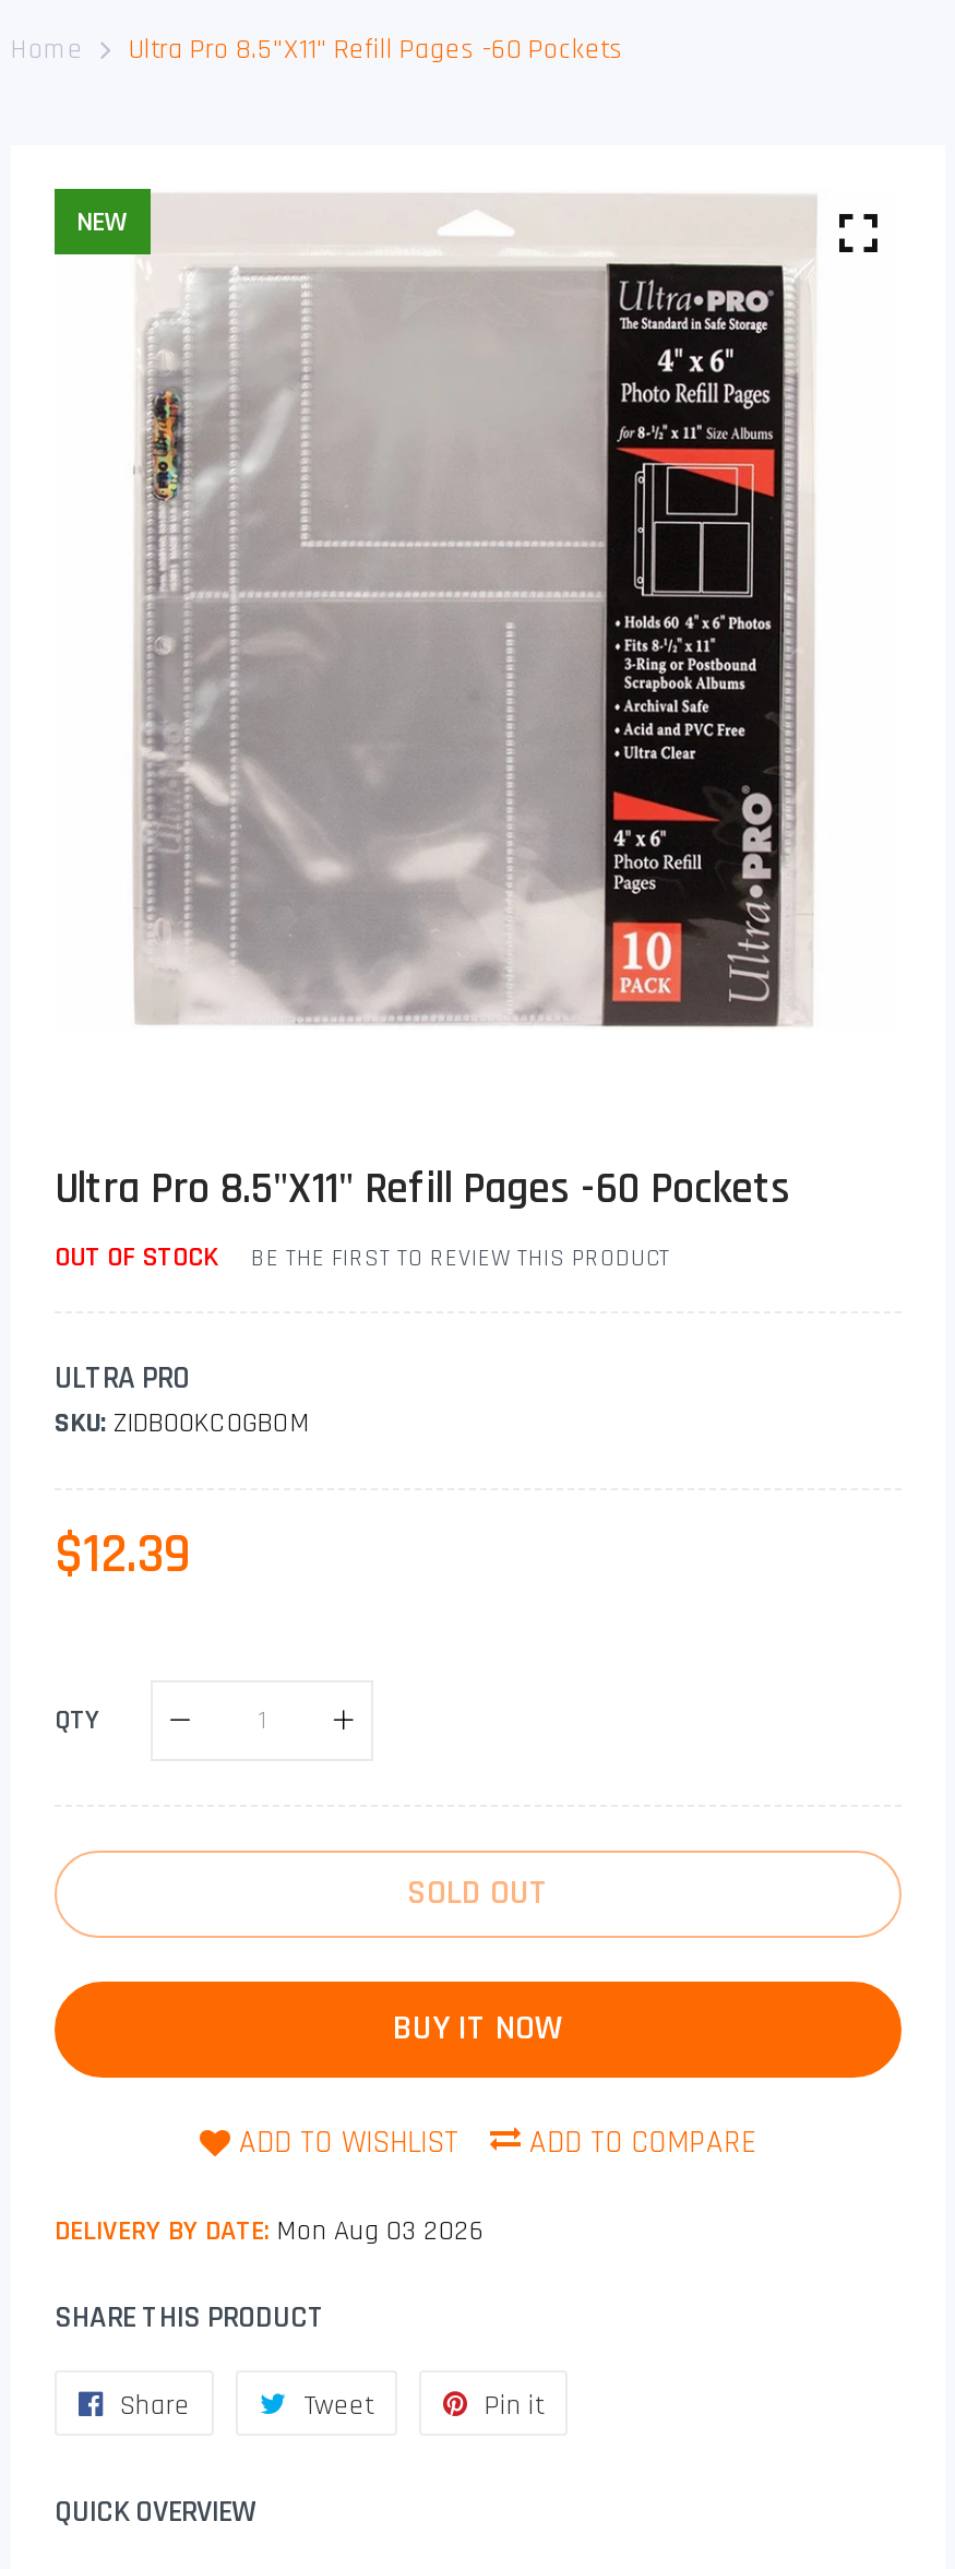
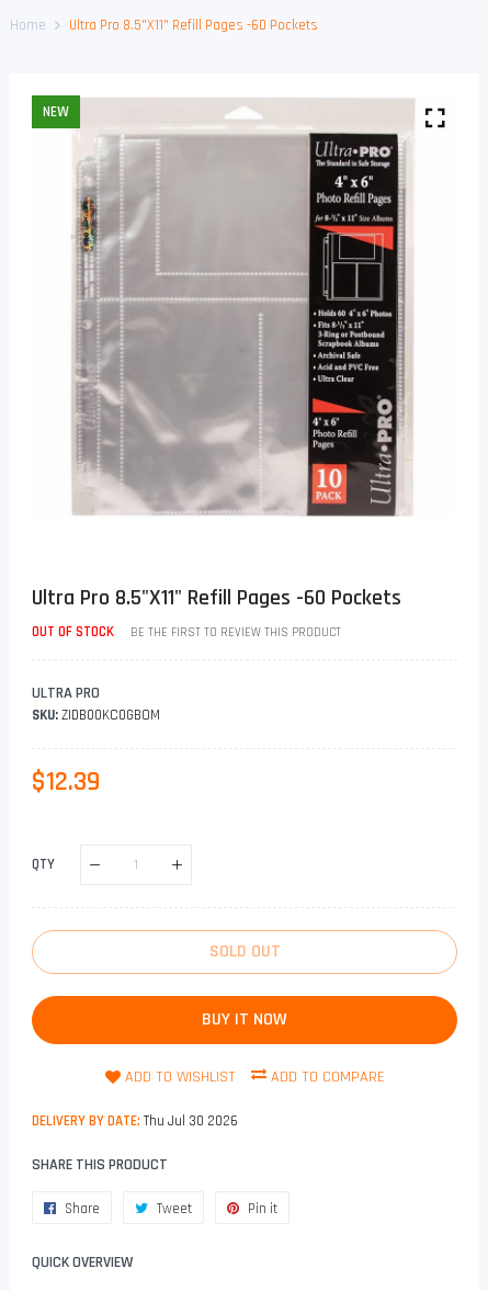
[55,2213,485,2248] DELIVERY BY DATE: Mon Aug 03 2026 -> [32,1112,238,1130] DELIVERY BY DATE: Thu Jul 30 2026

